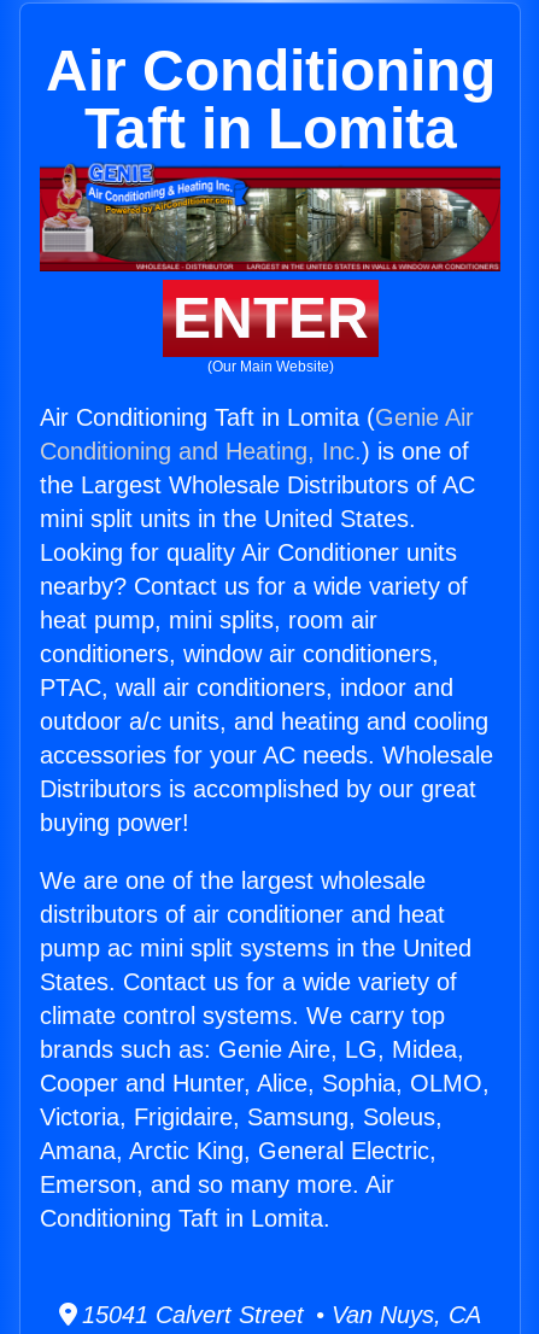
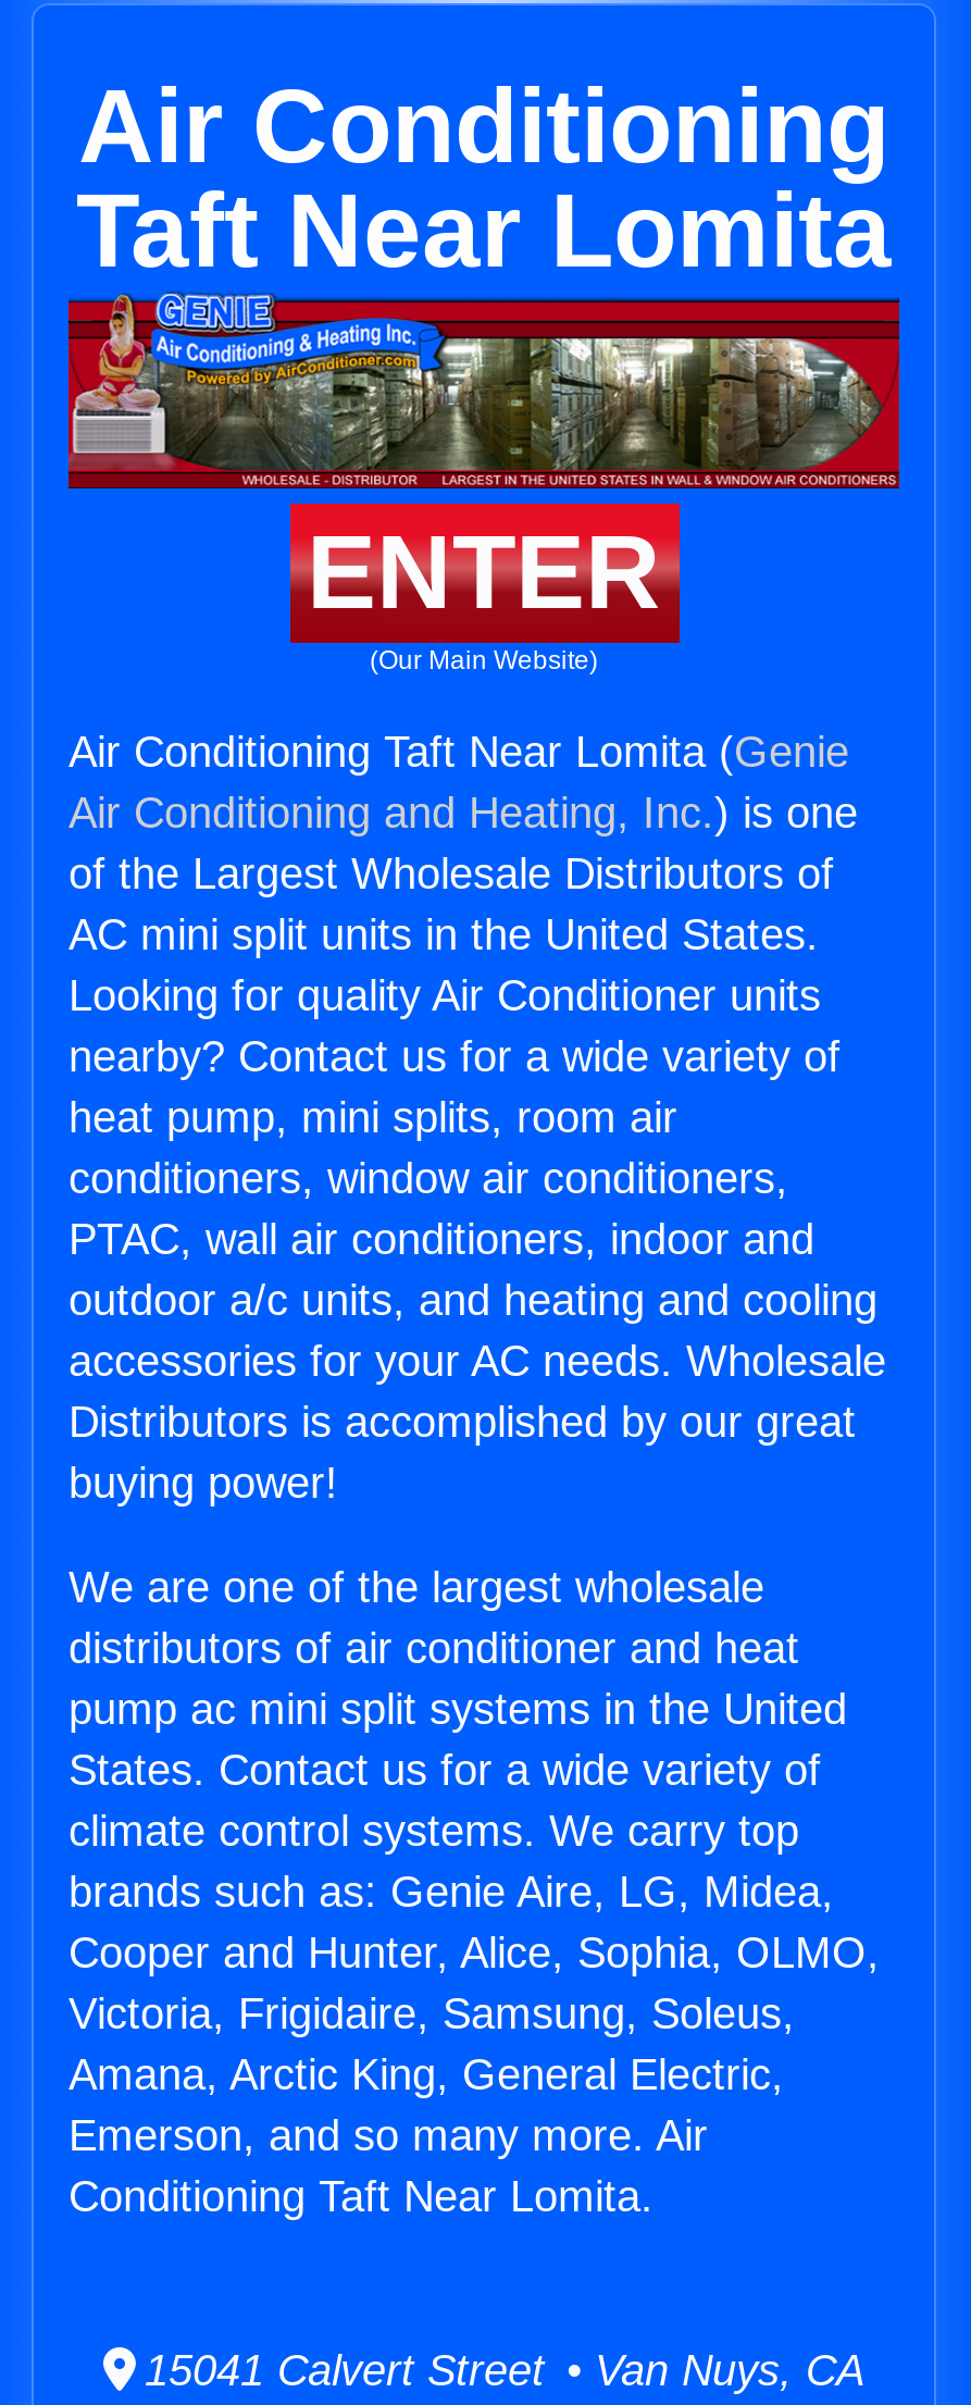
[84,96,456,160] Taft in Lomita -> [76,173,892,288] Taft Near Lomita
[40,404,475,532] Air Conditioning Taft in Lomita (Genie Air | Conditioning and Heating, Inc.) is one of | the Largest Wholesale Distributors of AC | mini split units in the United States. -> [69,728,858,959] Air Conditioning Taft Near Lomita (Genie | Air Conditioning and Heating, Inc.) is one | of the Largest Wholesale Distributors of | AC mini split units in the United States.
[40,1205,330,1232] Conditioning Taft in Lomita. -> [69,2172,653,2220] Conditioning Taft Near Lomita.

